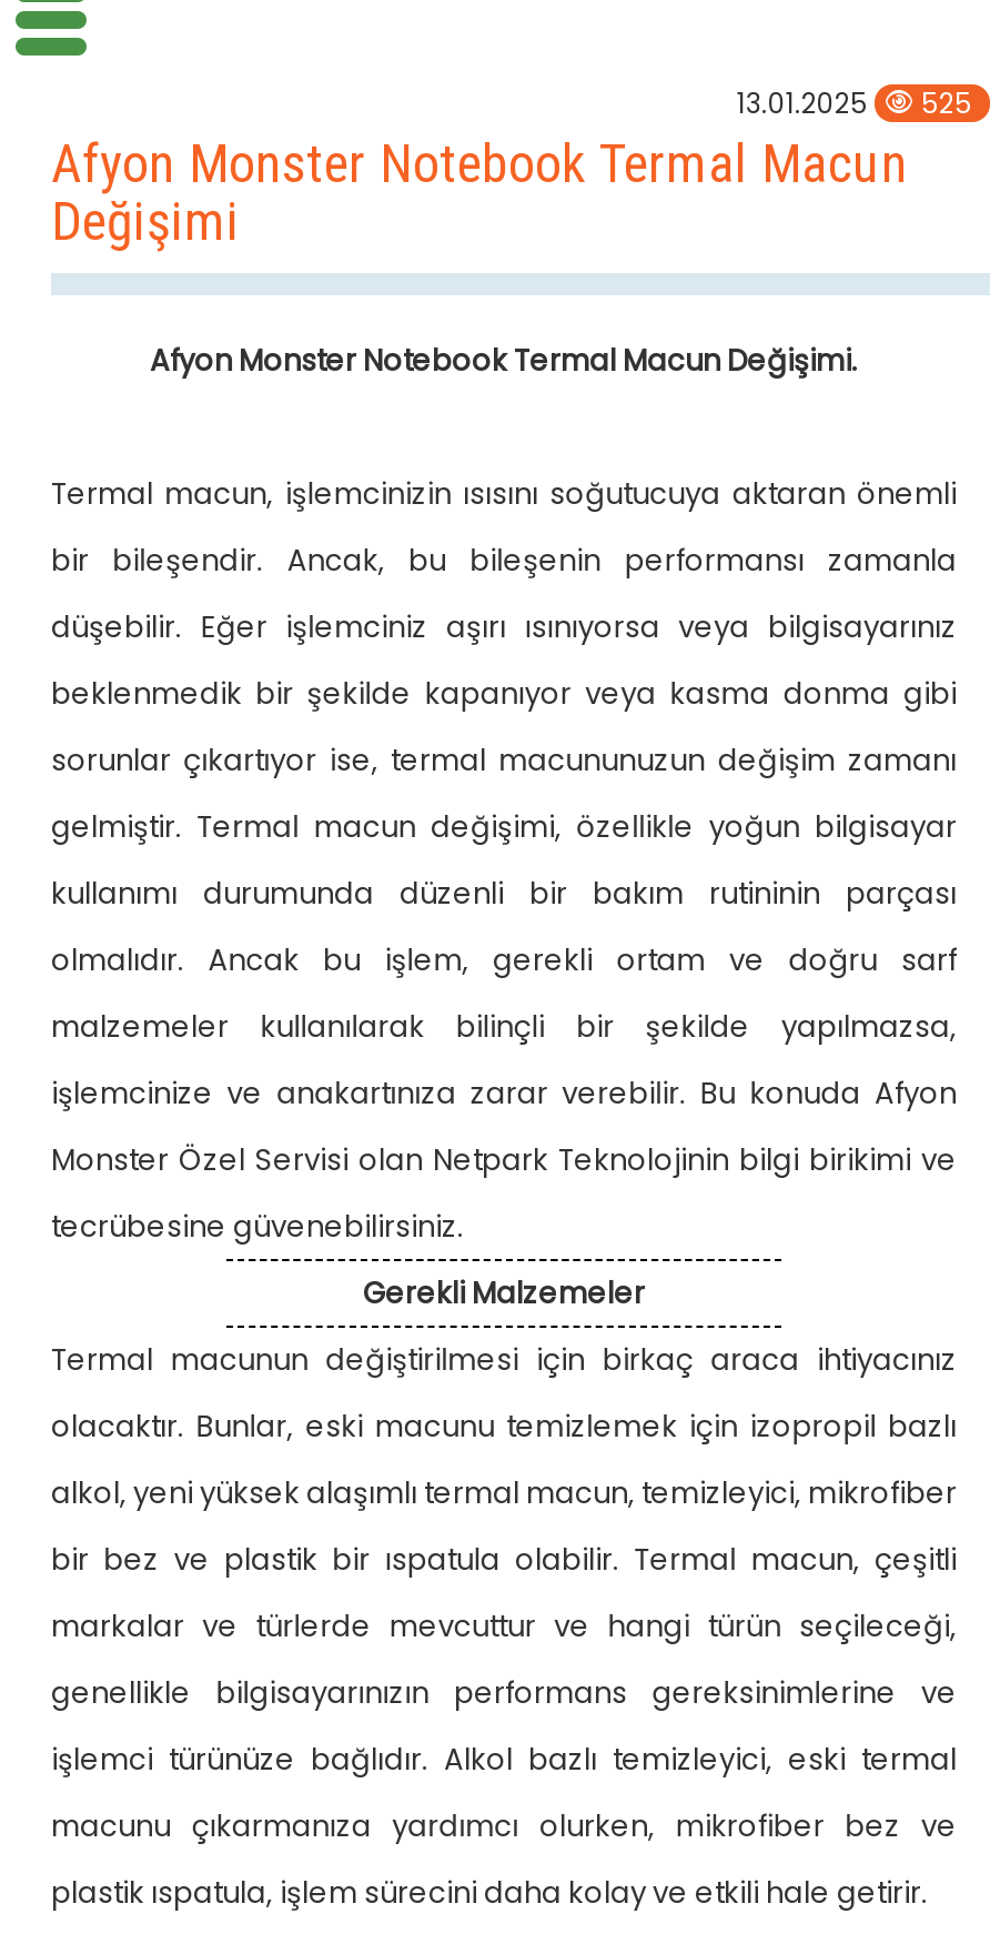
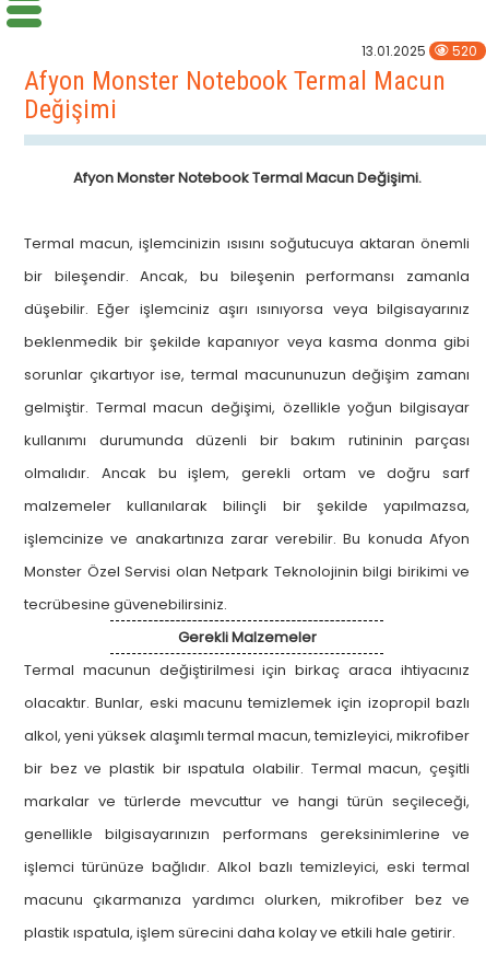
[737,83,972,121] 13.01.2025 525 -> [361,41,477,60] 13.01.2025 520

